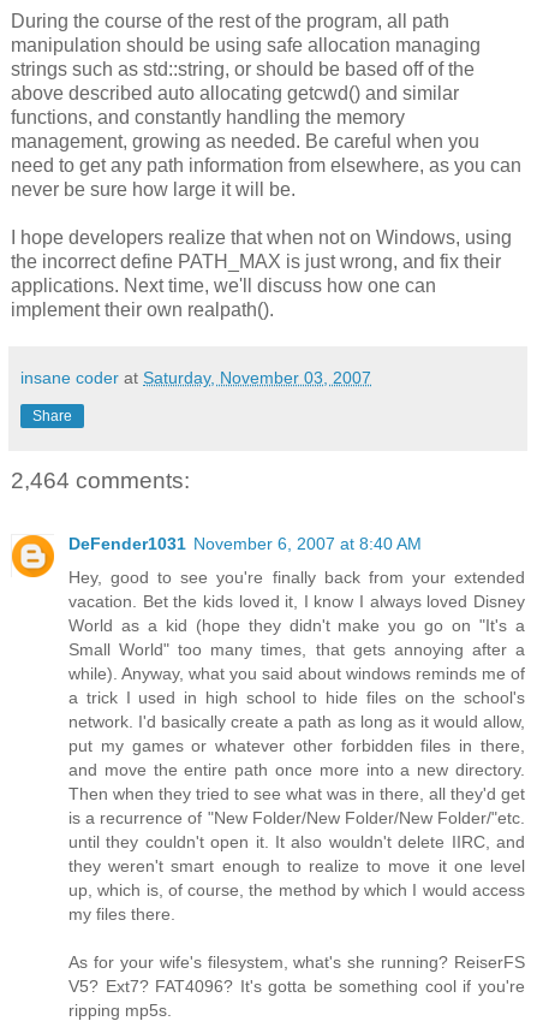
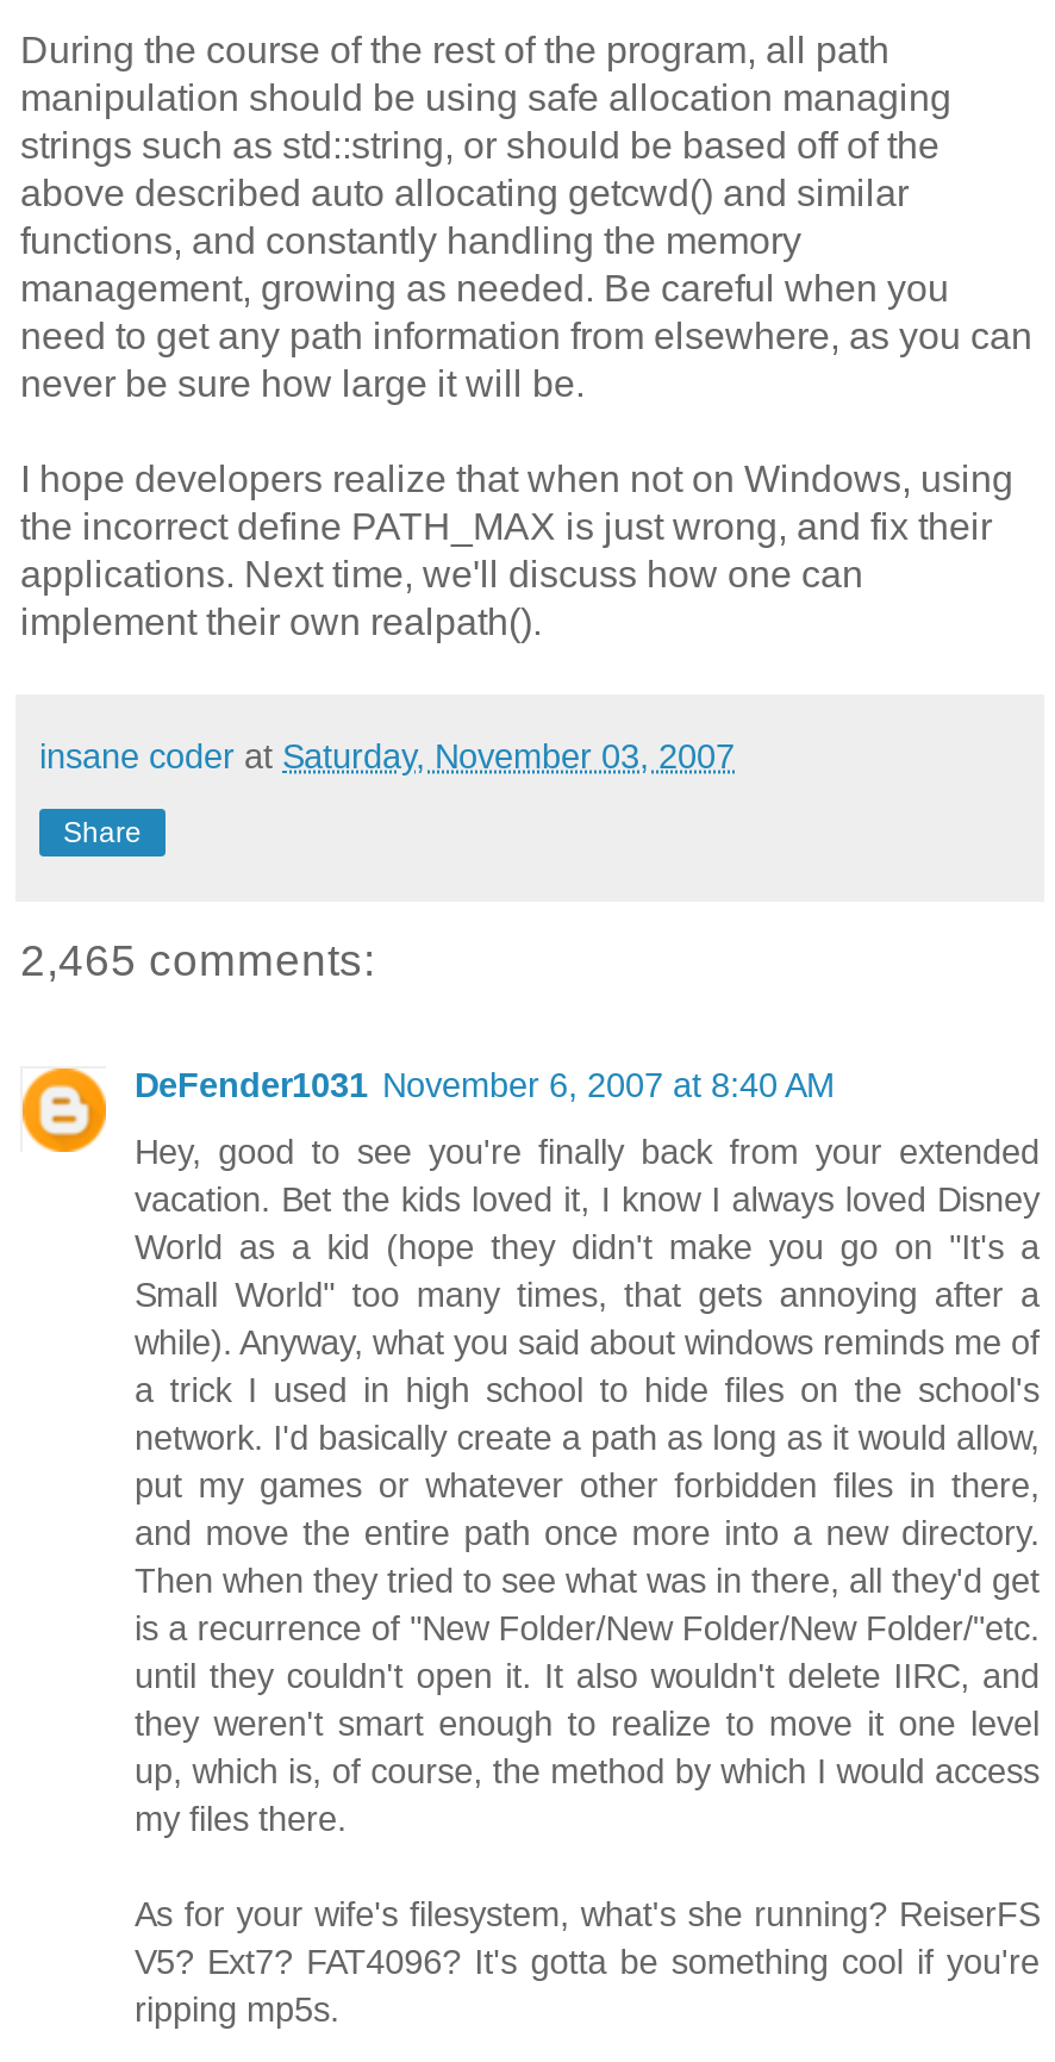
[11,468,190,493] 2,464 comments: -> [20,935,375,985] 2,465 comments:

